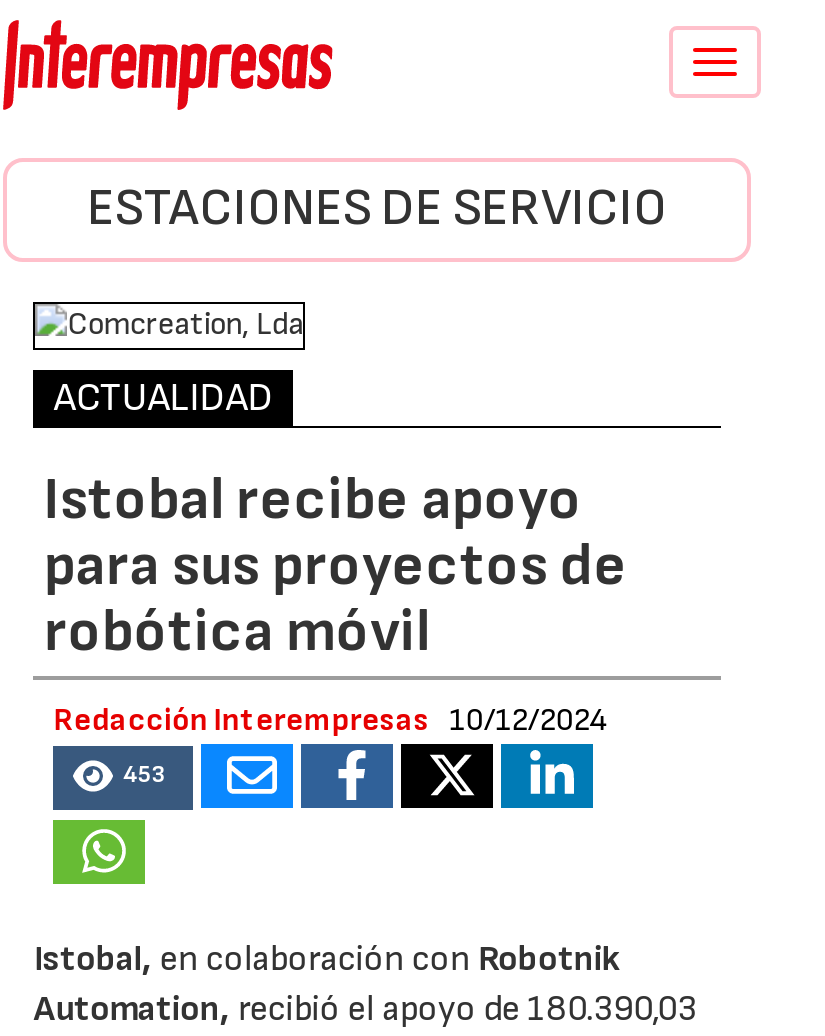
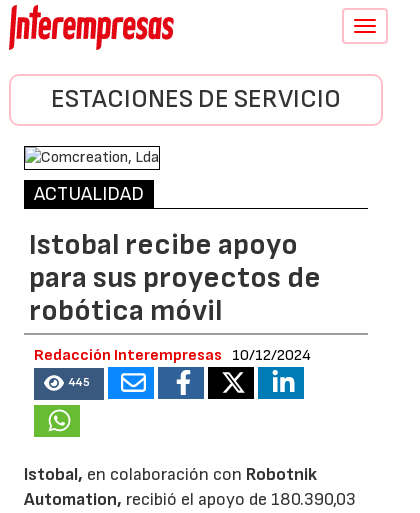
[124,760,166,790] 453 -> [69,375,90,390] 445

